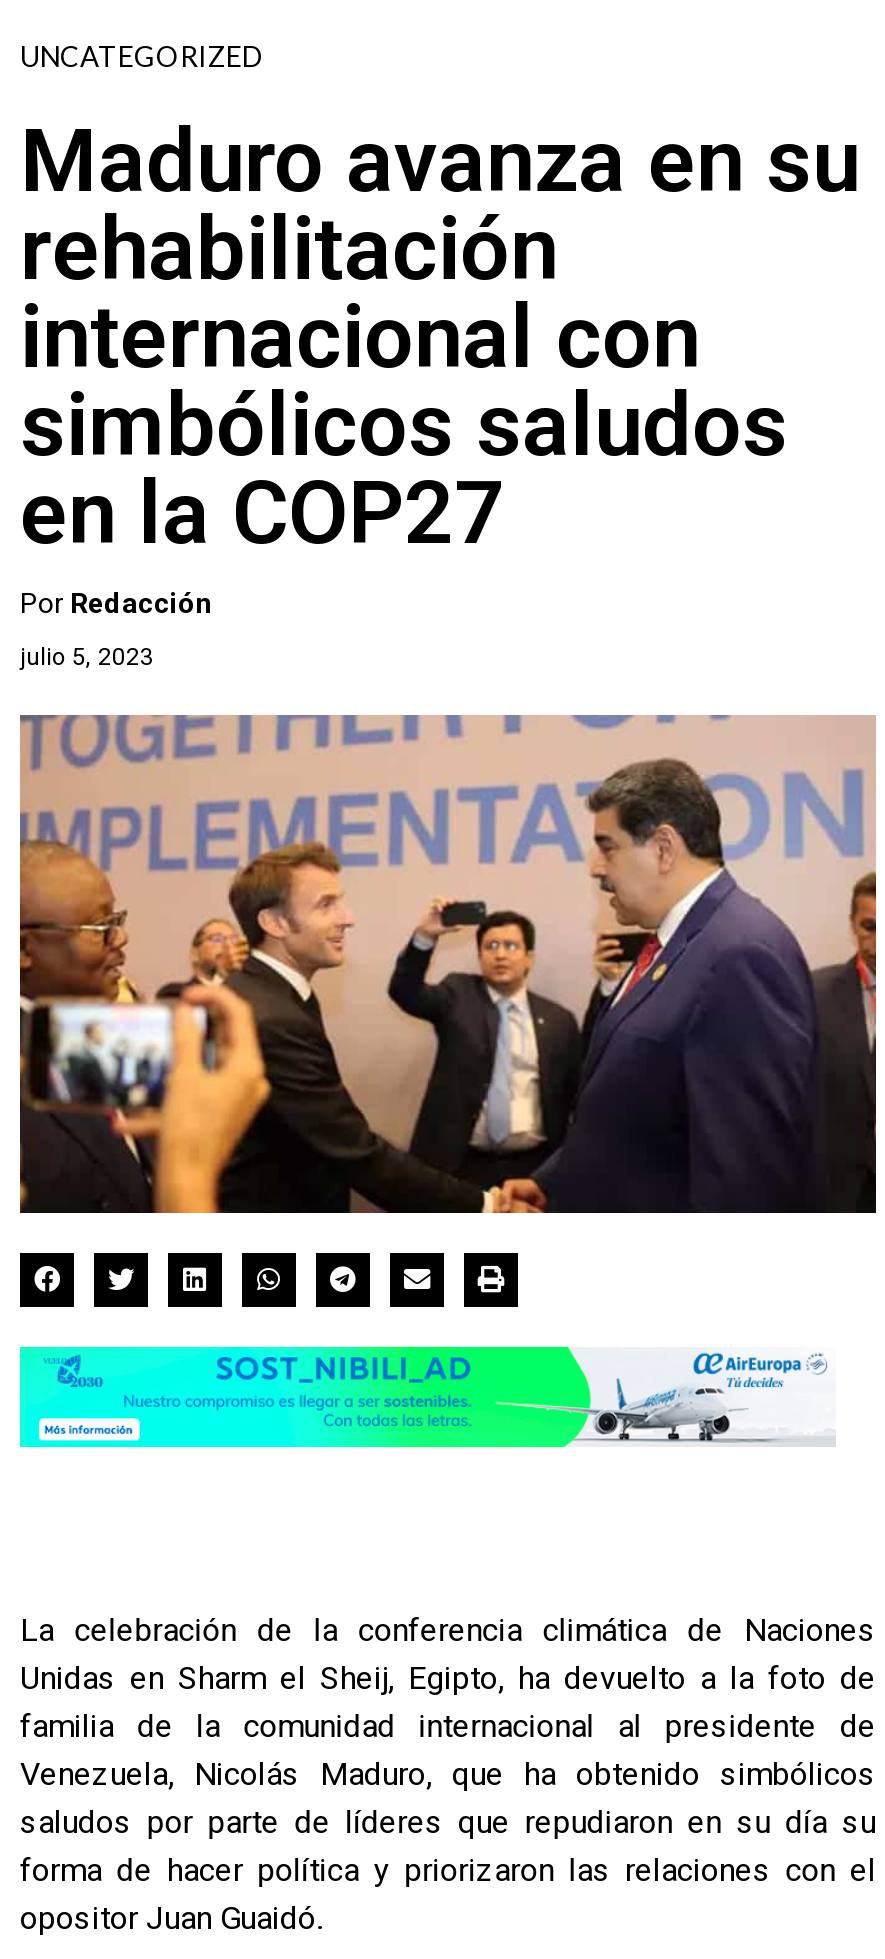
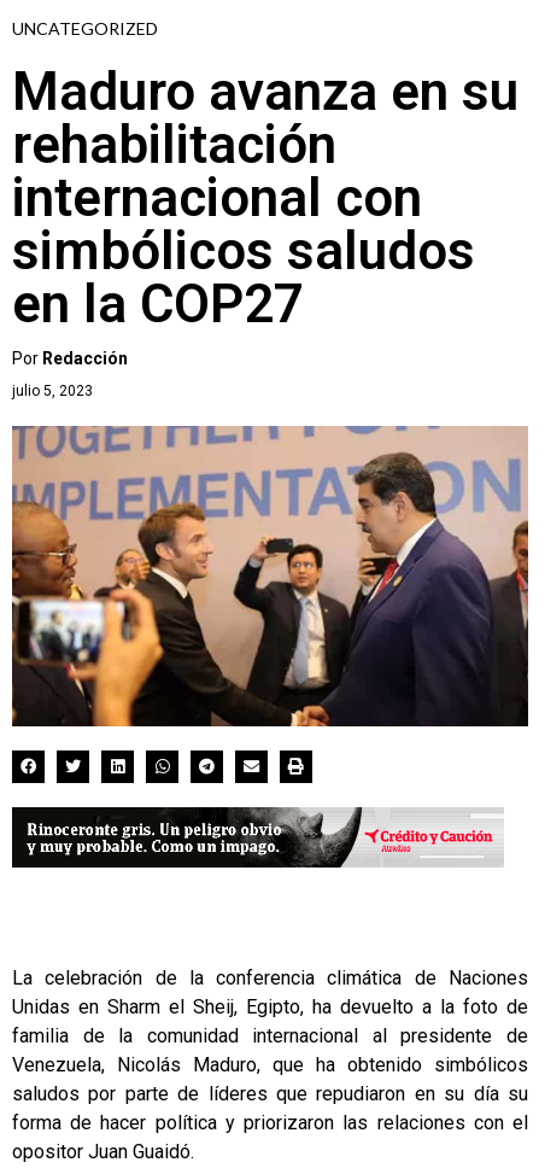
[18,1345,832,1449] [image] -> [11,806,503,869] [image]

